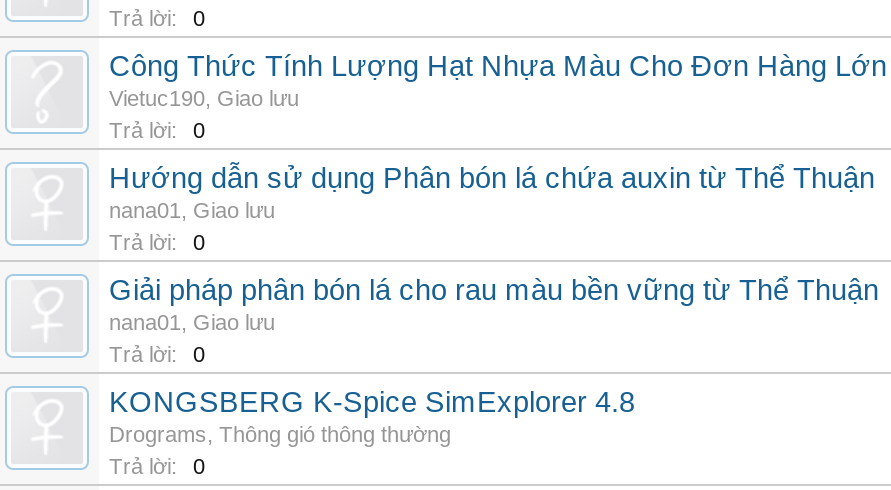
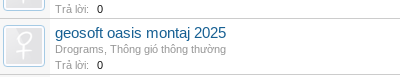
[109,50,887,418] Công Thức Tính Lượng Hạt Nhựa Màu Cho Đơn Hàng Lớn | Vietuc190, Giao lưu | Trả lời: | 0 | Hướng dẫn sử dụng Phân bón lá chứa auxin từ Thể Thuận | nana01, Giao lưu | Trả lời: | 0 | Giải pháp phân bón lá cho rau màu bền vững từ Thể Thuận | nana01, Giao lưu | Trả lời: | 0 | KONGSBERG K-Spice SimExplorer 4.8 -> [55,25,226,41] geosoft oasis montaj 2025

